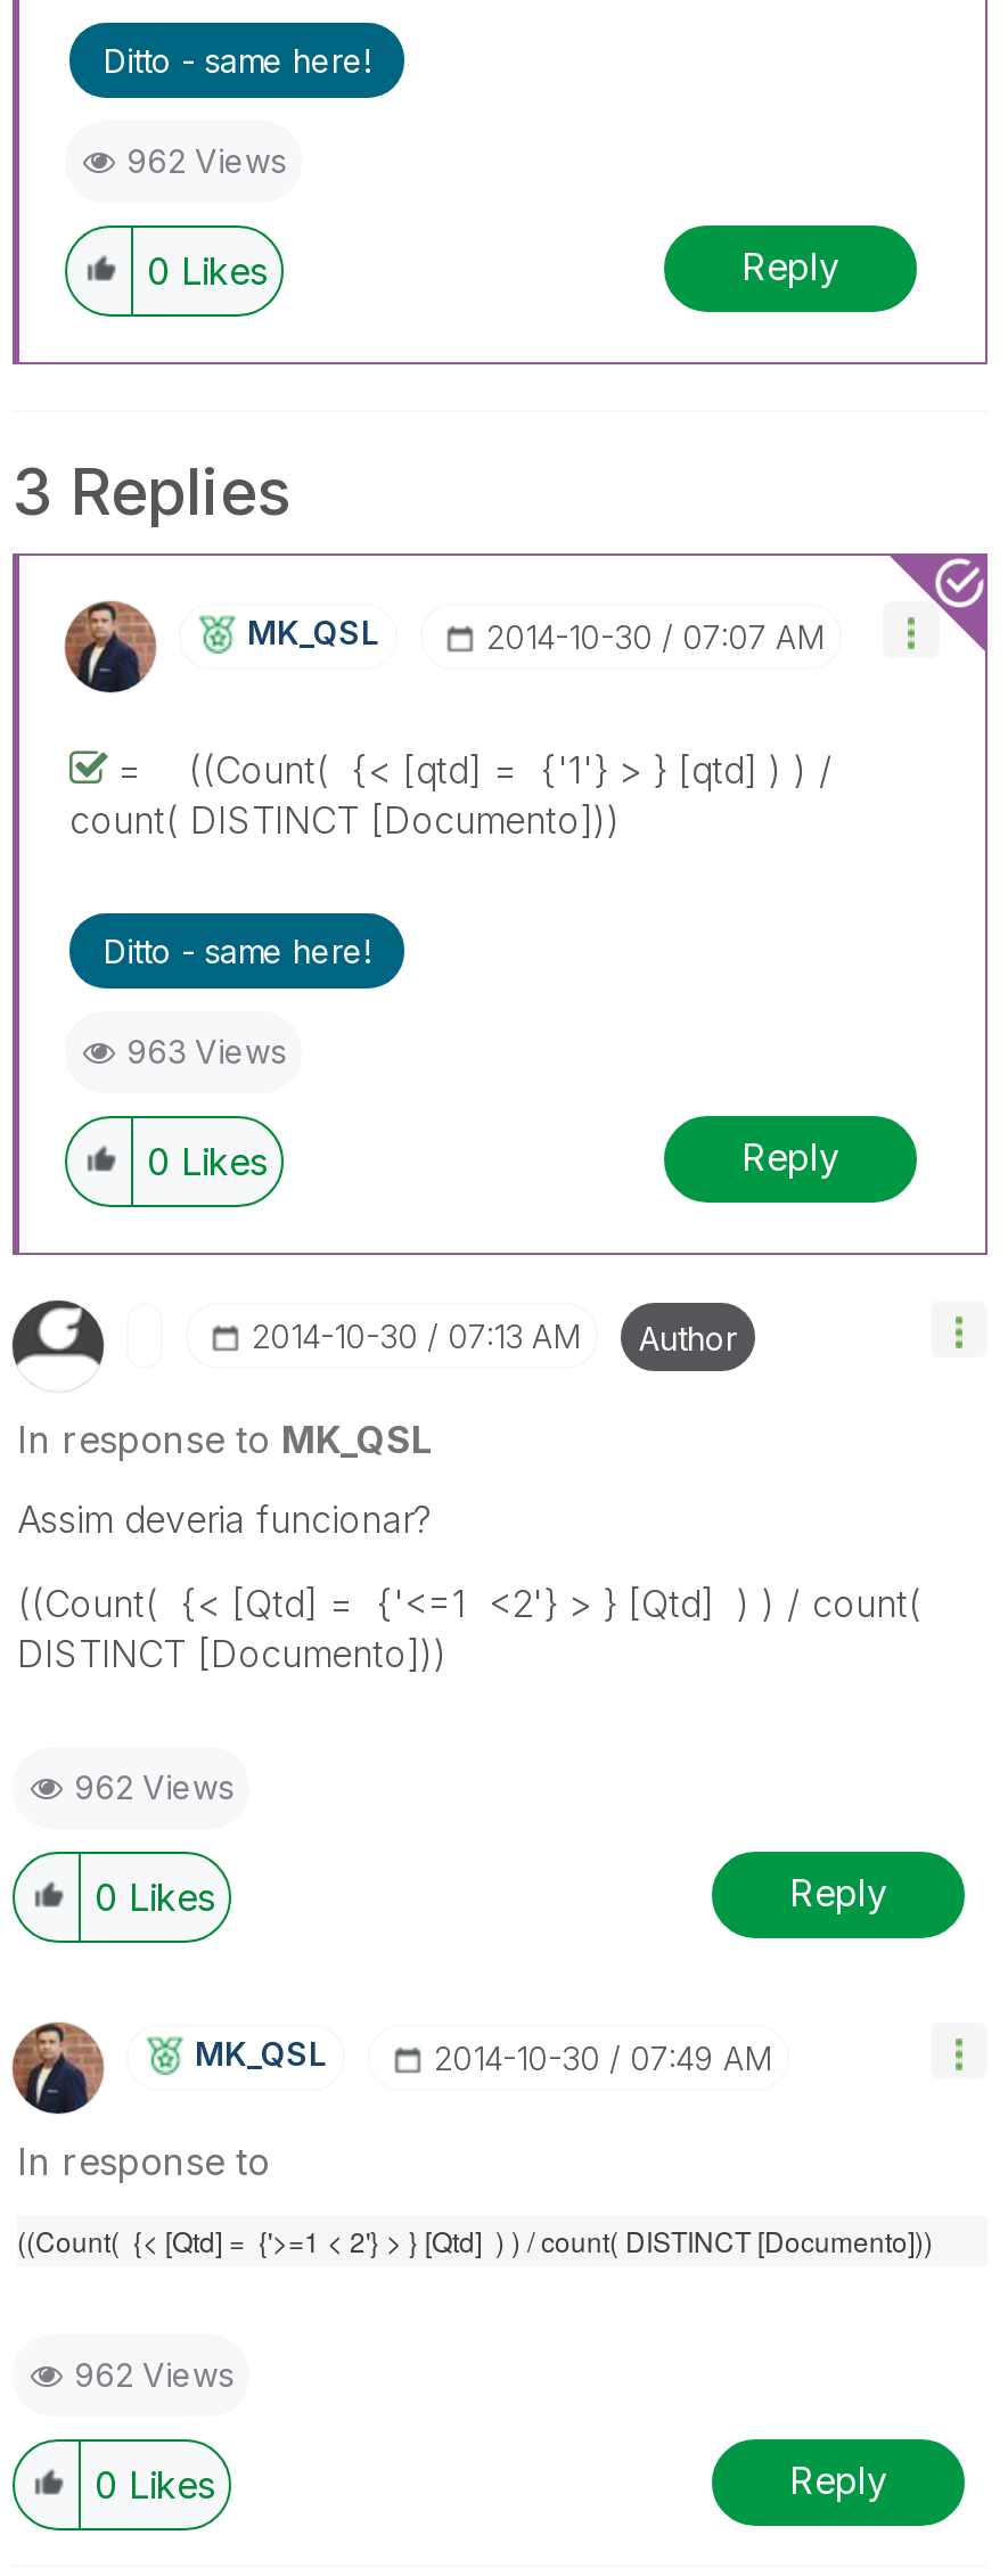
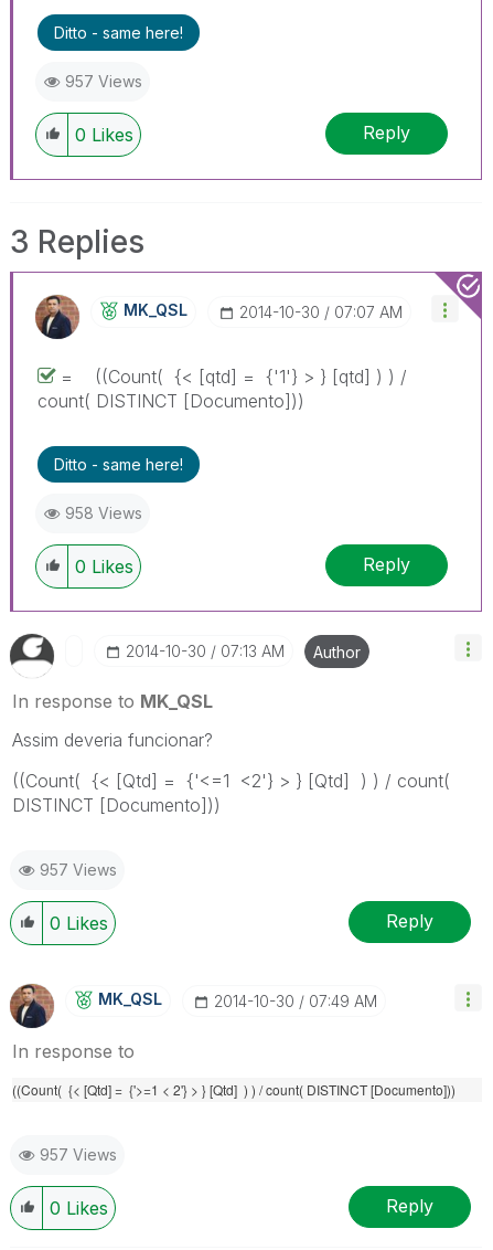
[126,140,286,179] 962 Views -> [65,71,142,90] 957 Views
[126,1031,286,1069] 963 Views -> [65,503,142,522] 958 Views
[74,1766,233,1805] 962 Views -> [40,860,117,878] 957 Views
[74,2354,233,2393] 962 Views -> [40,1145,117,1163] 957 Views

